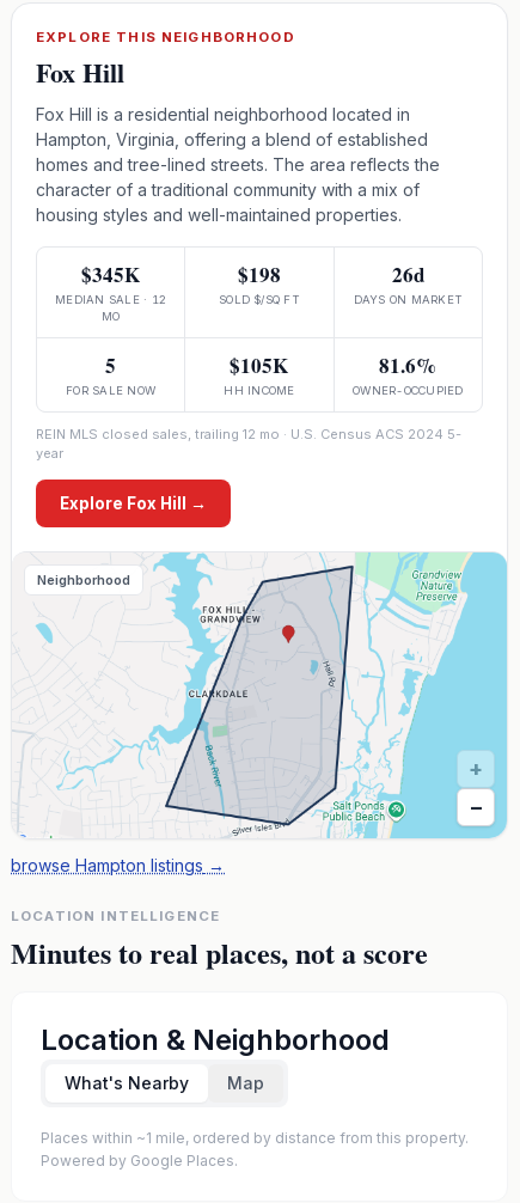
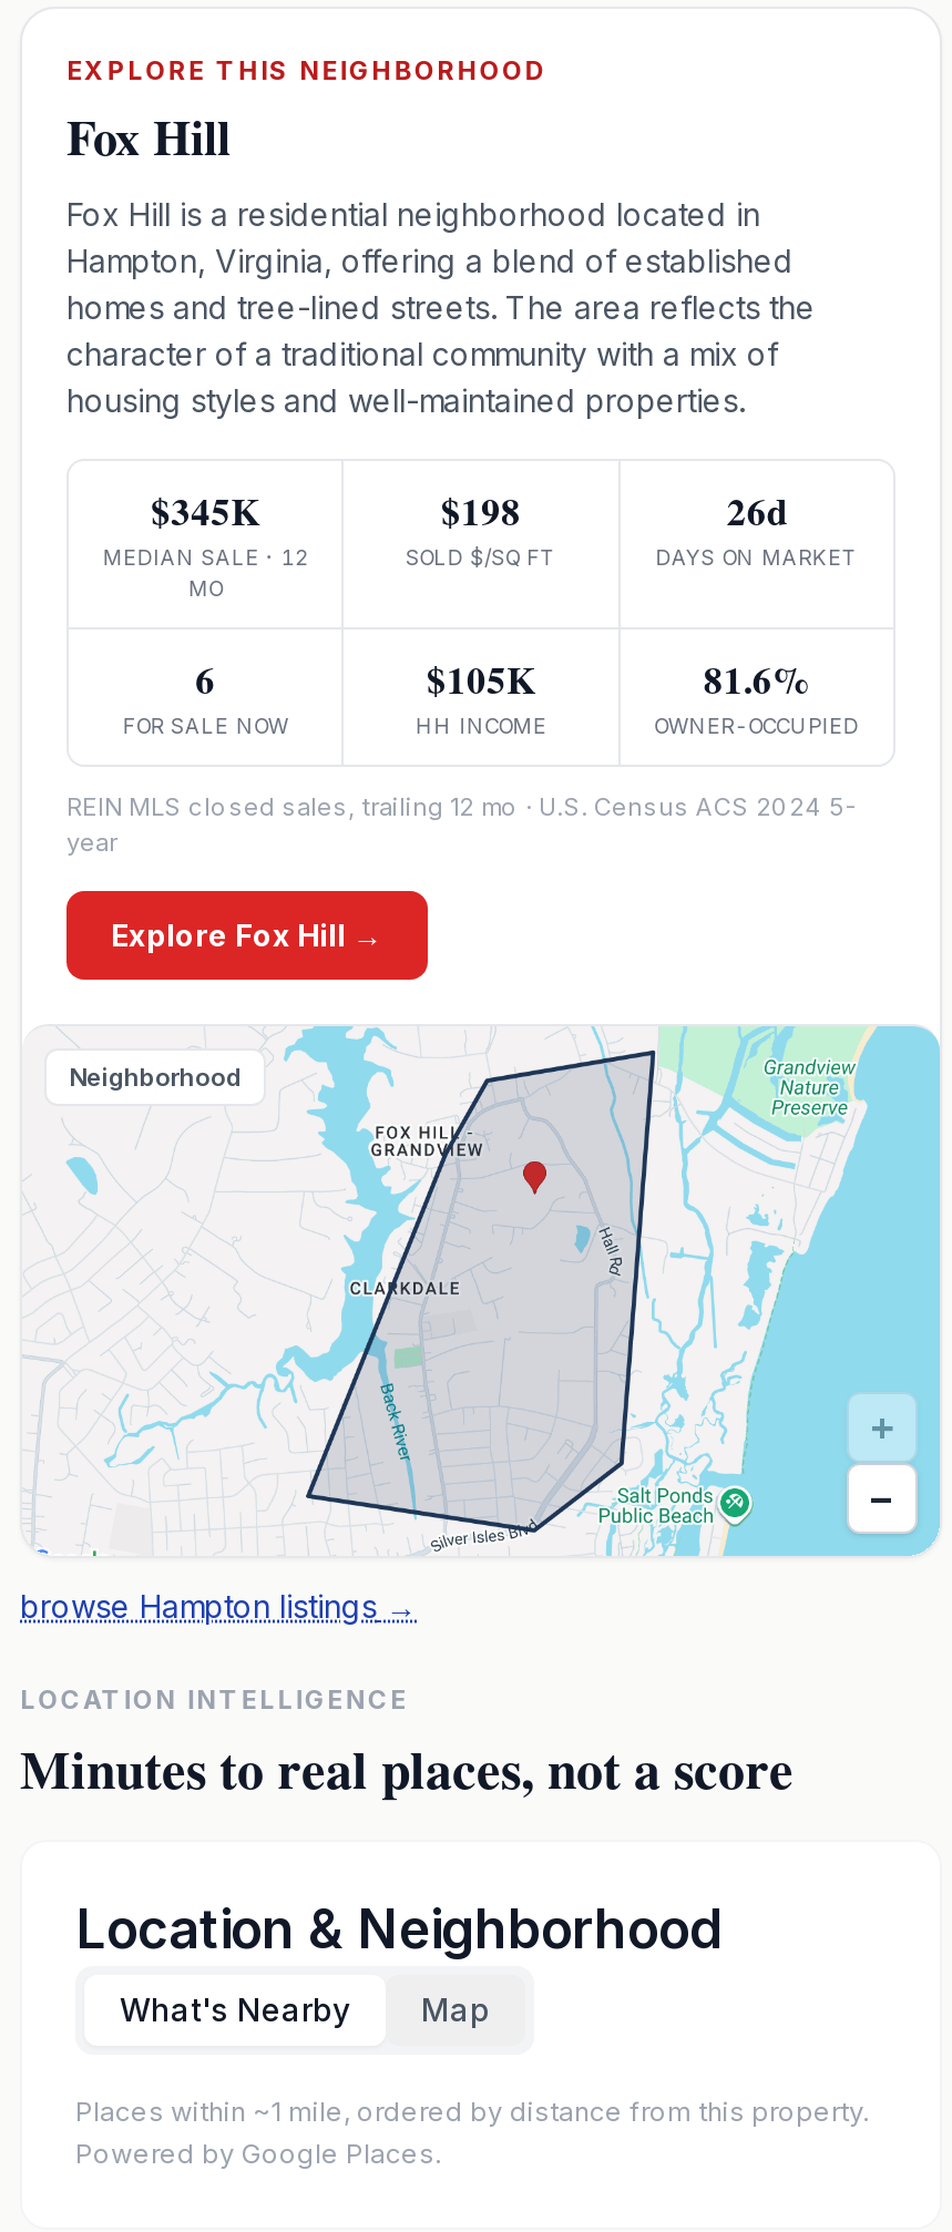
[105,350,116,380] 5 -> [195,652,215,707] 6

